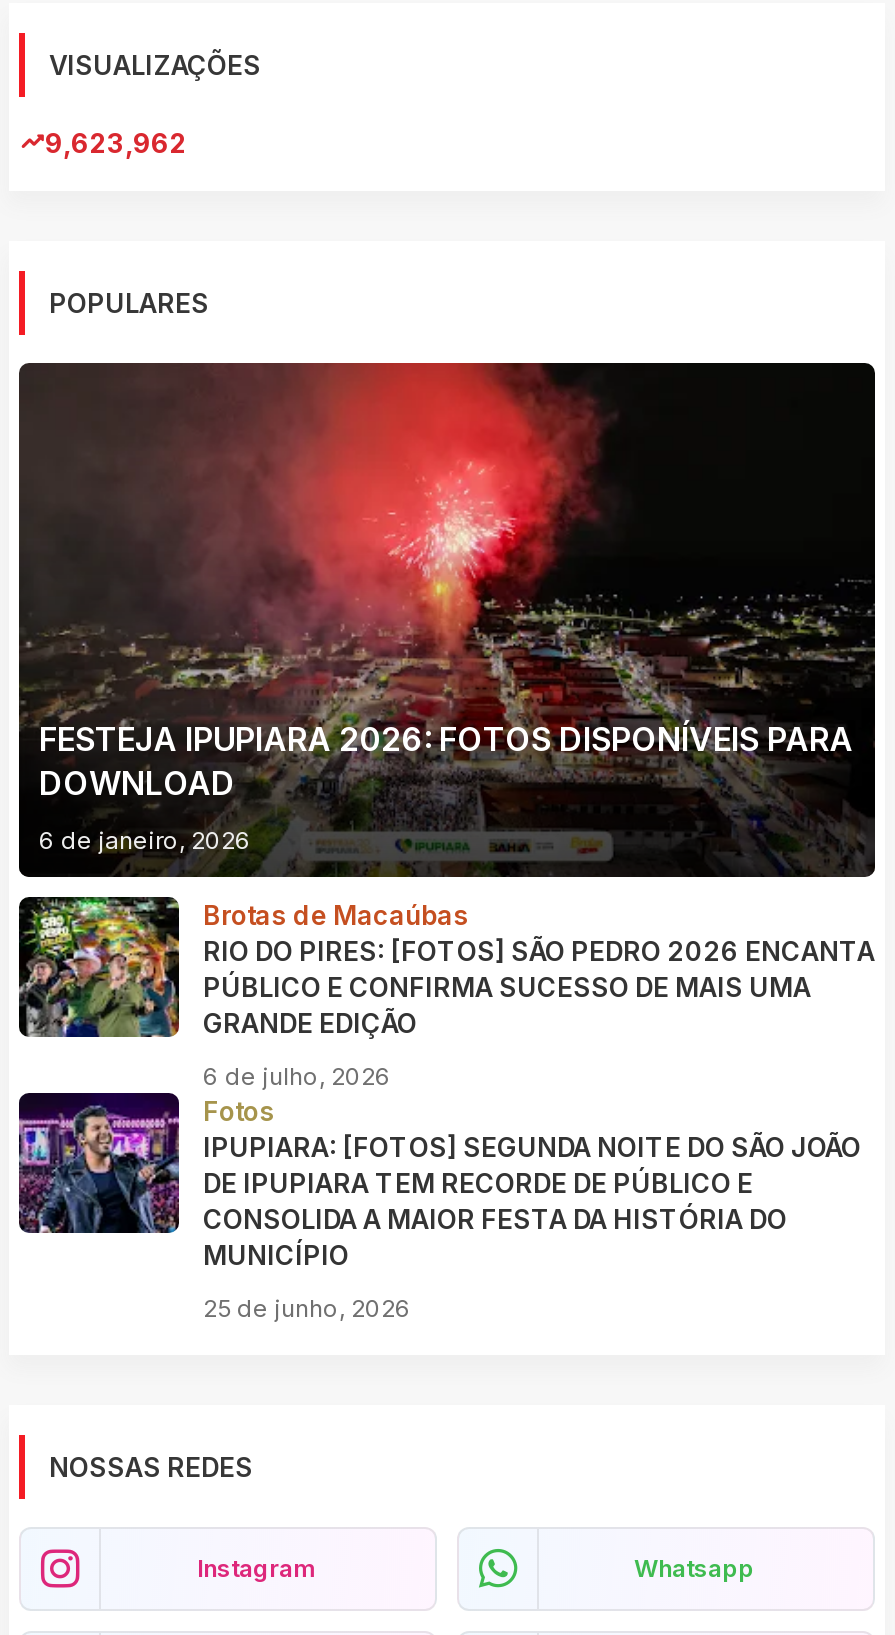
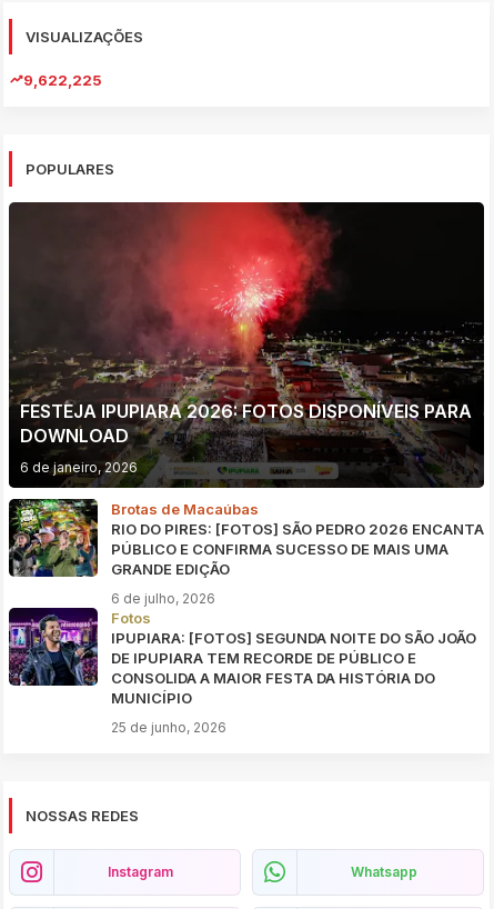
[45,128,187,160] 9,623,962 -> [23,72,102,89] 9,622,225

